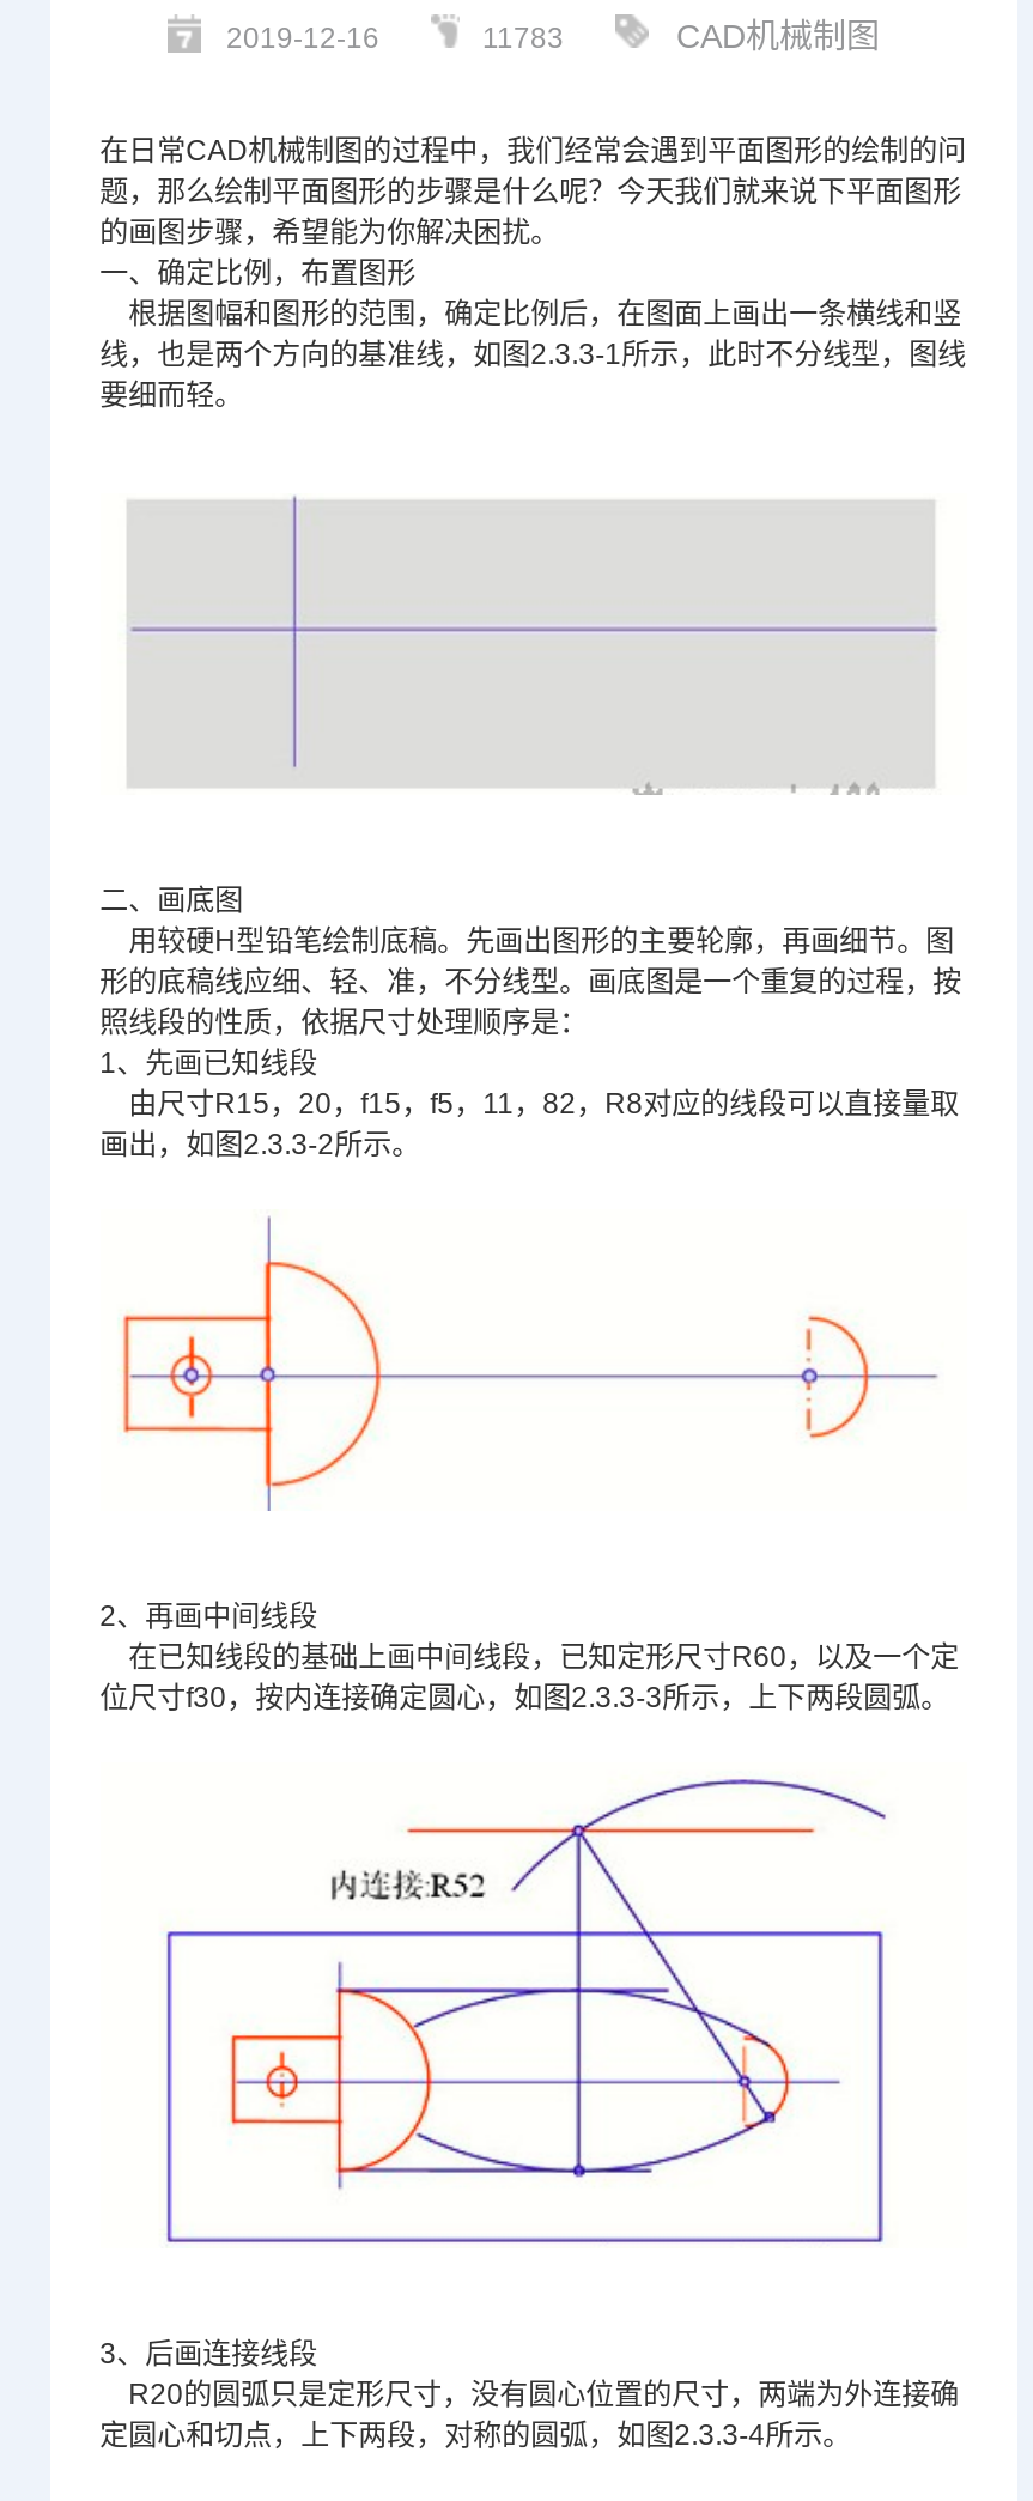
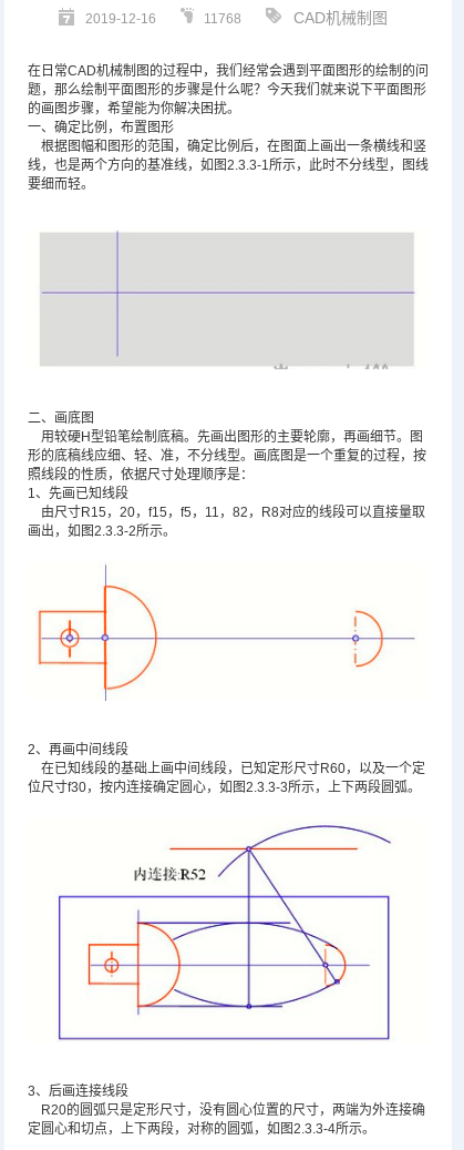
[482,23,564,56] 11783 -> [204,12,242,27] 11768

